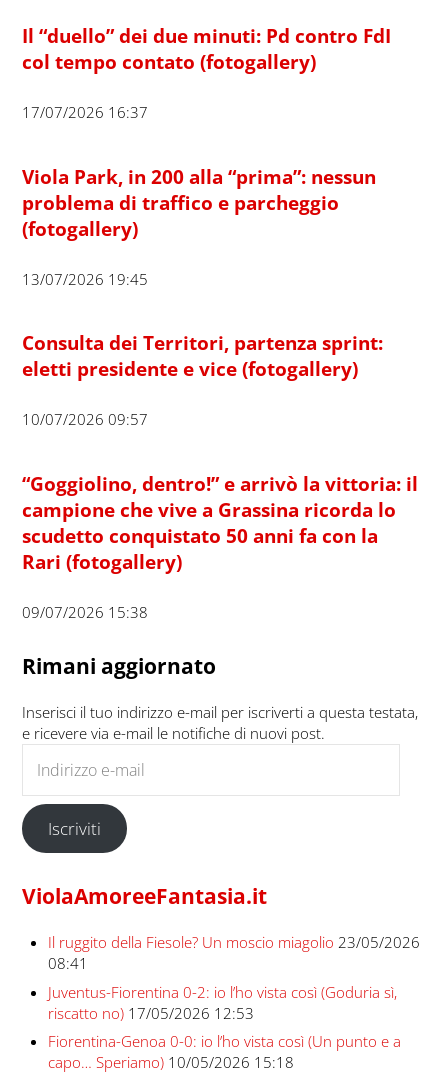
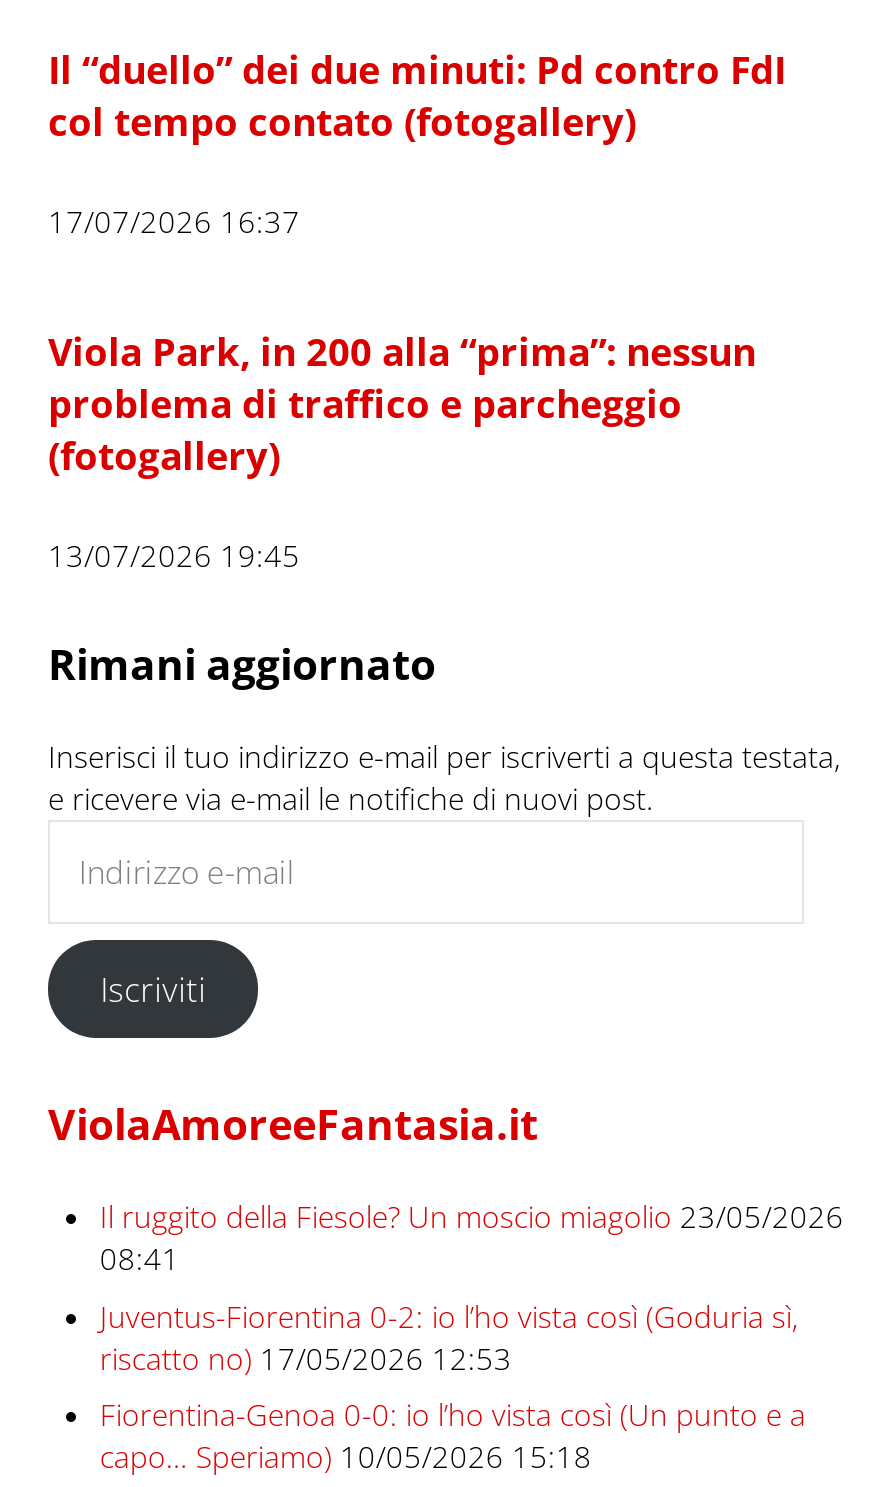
[22,330,418,621] Consulta dei Territori, partenza sprint: | eletti presidente e vice (fotogallery) | 10/07/2026 09:57 | “Goggiolino, dentro!” e arrivò la vittoria: il | campione che vive a Grassina ricorda lo | scudetto conquistato 50 anni fa con la | Rari (fotogallery) | 09/07/2026 15:38 -> none

